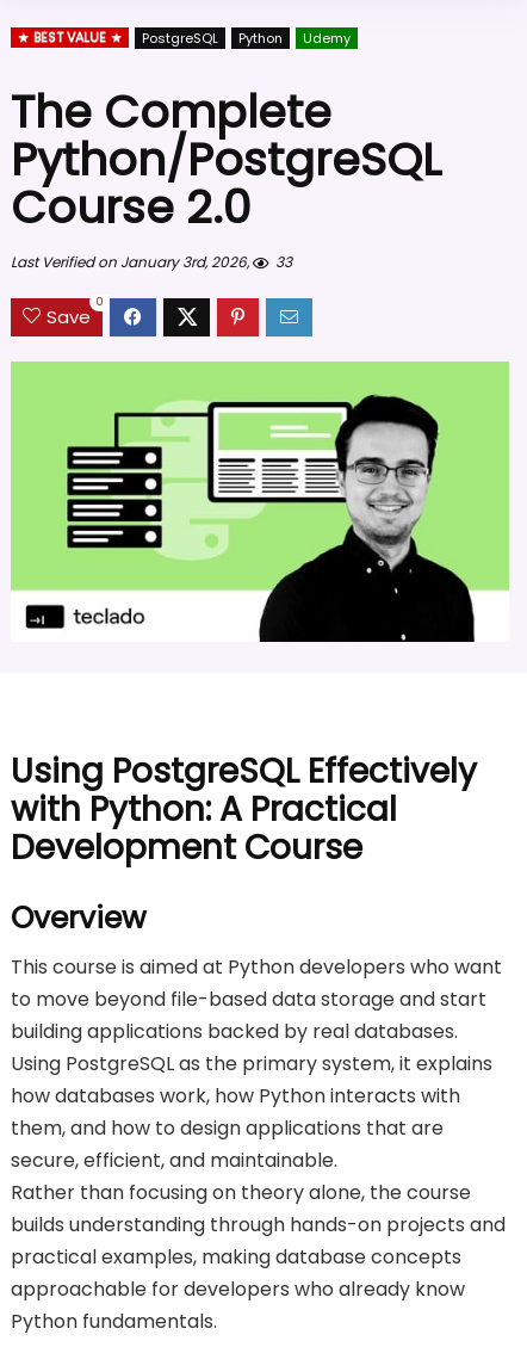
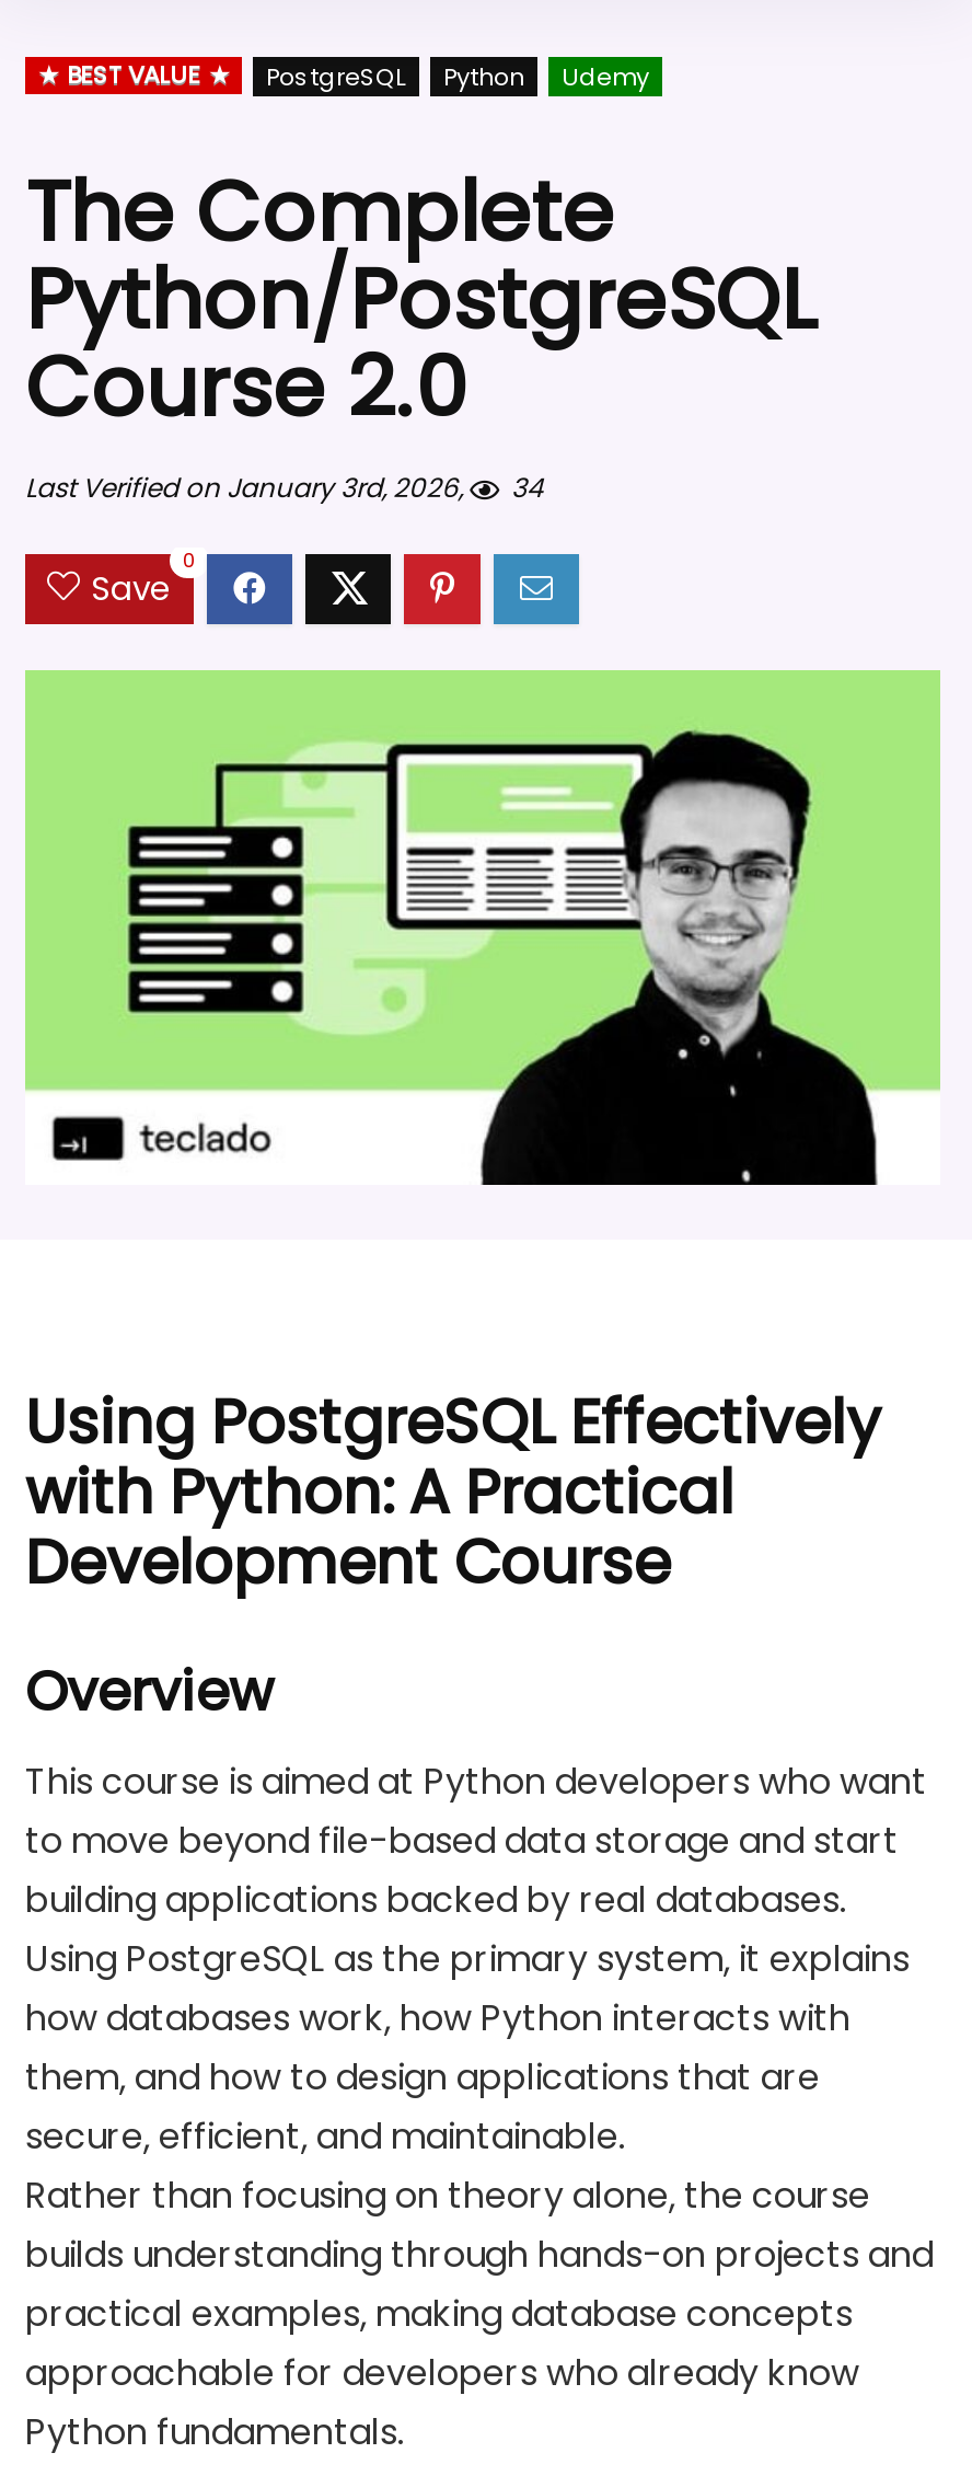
[11,252,292,272] Last Verified on January 3rd, 2026, 33 -> [25,469,544,506] Last Verified on January 3rd, 2026, 34

